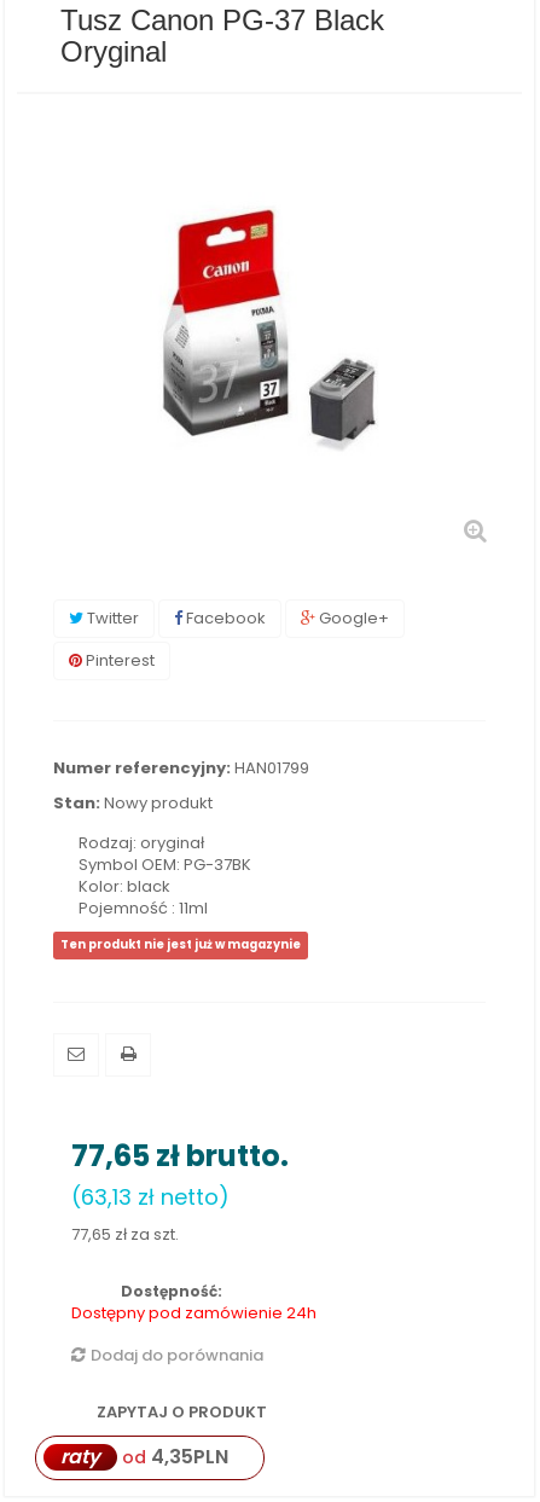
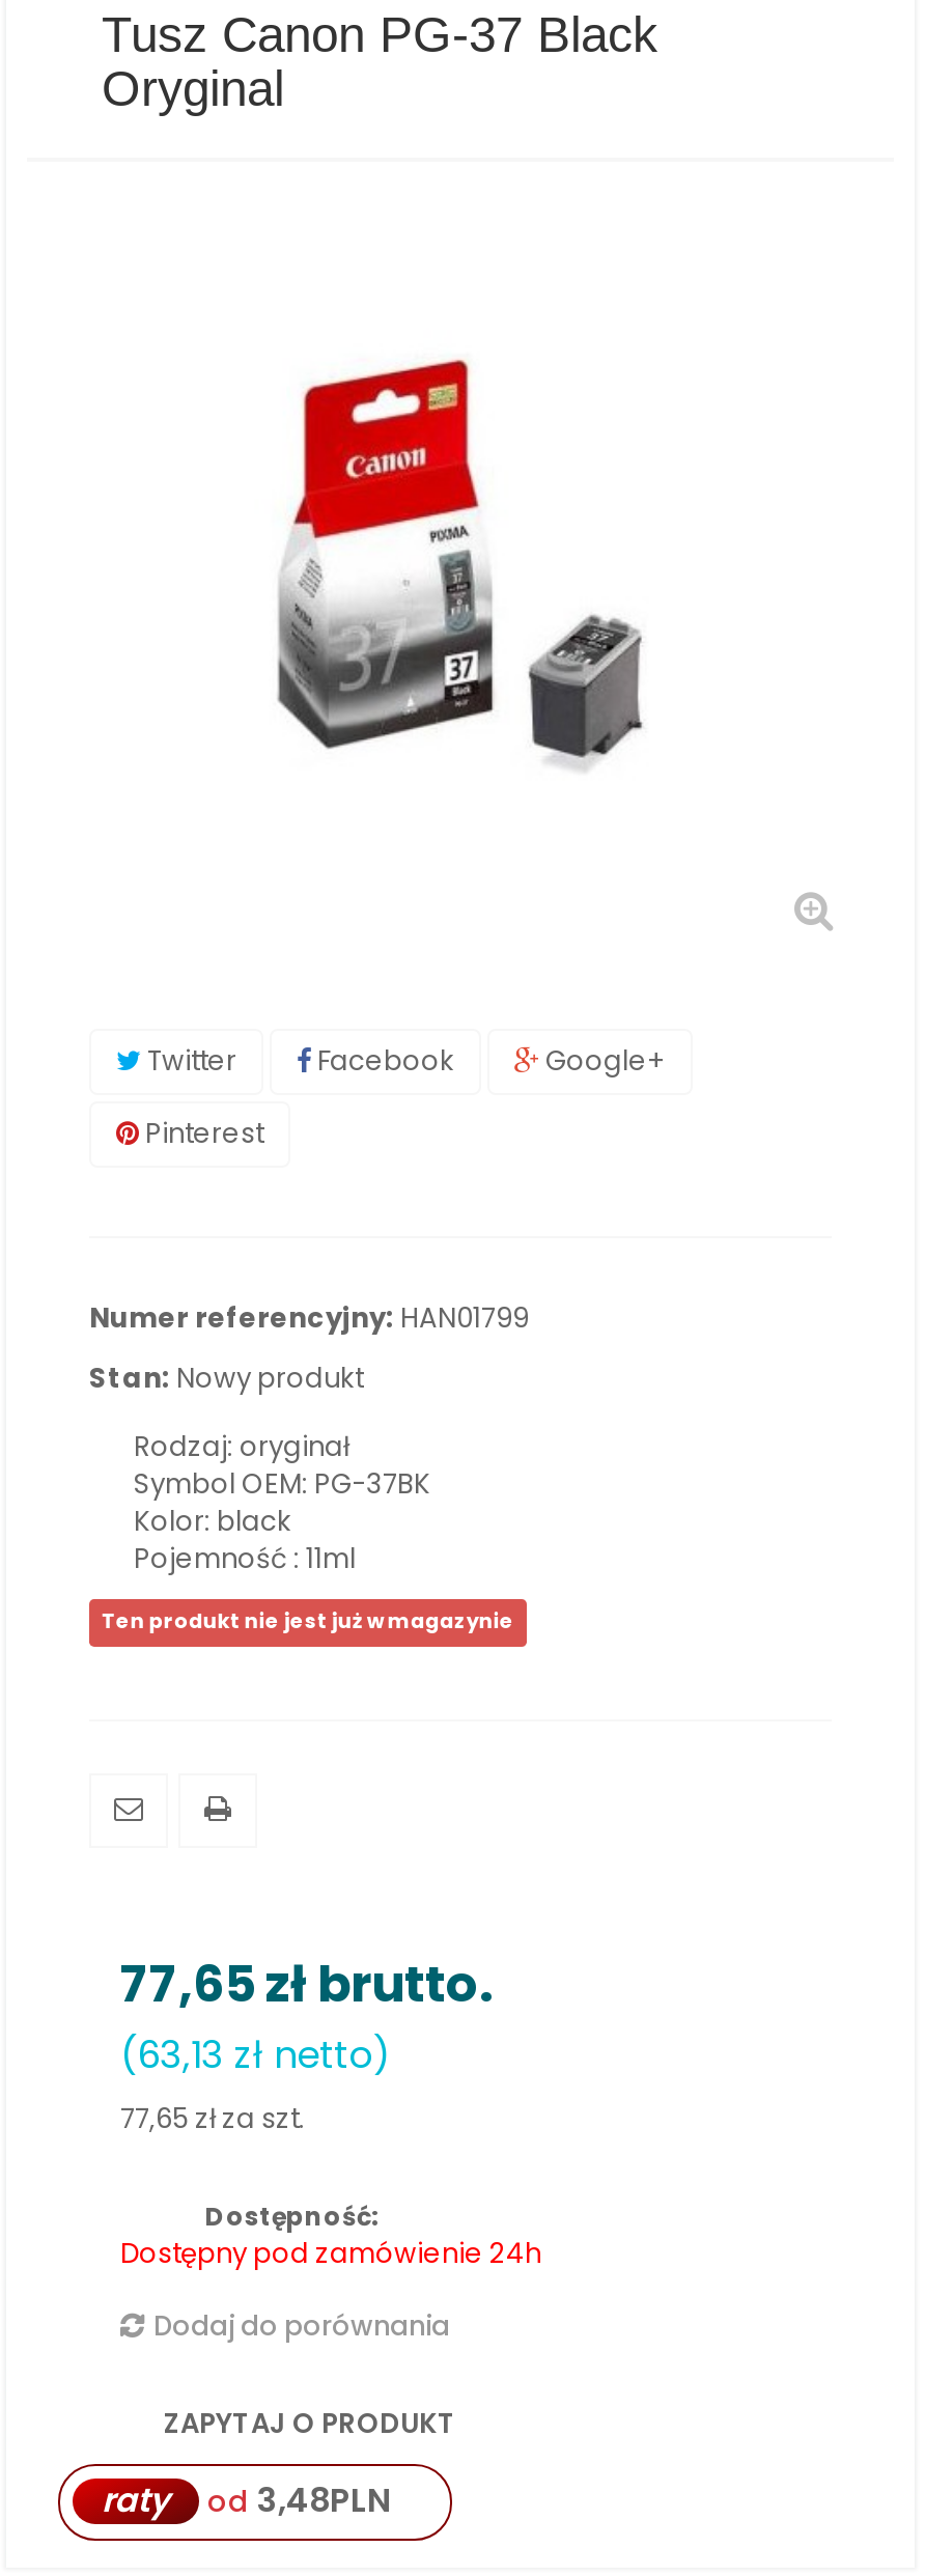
[60,1443,228,1471] raty od 4,35PLN -> [102,2477,390,2525] raty od 3,48PLN

